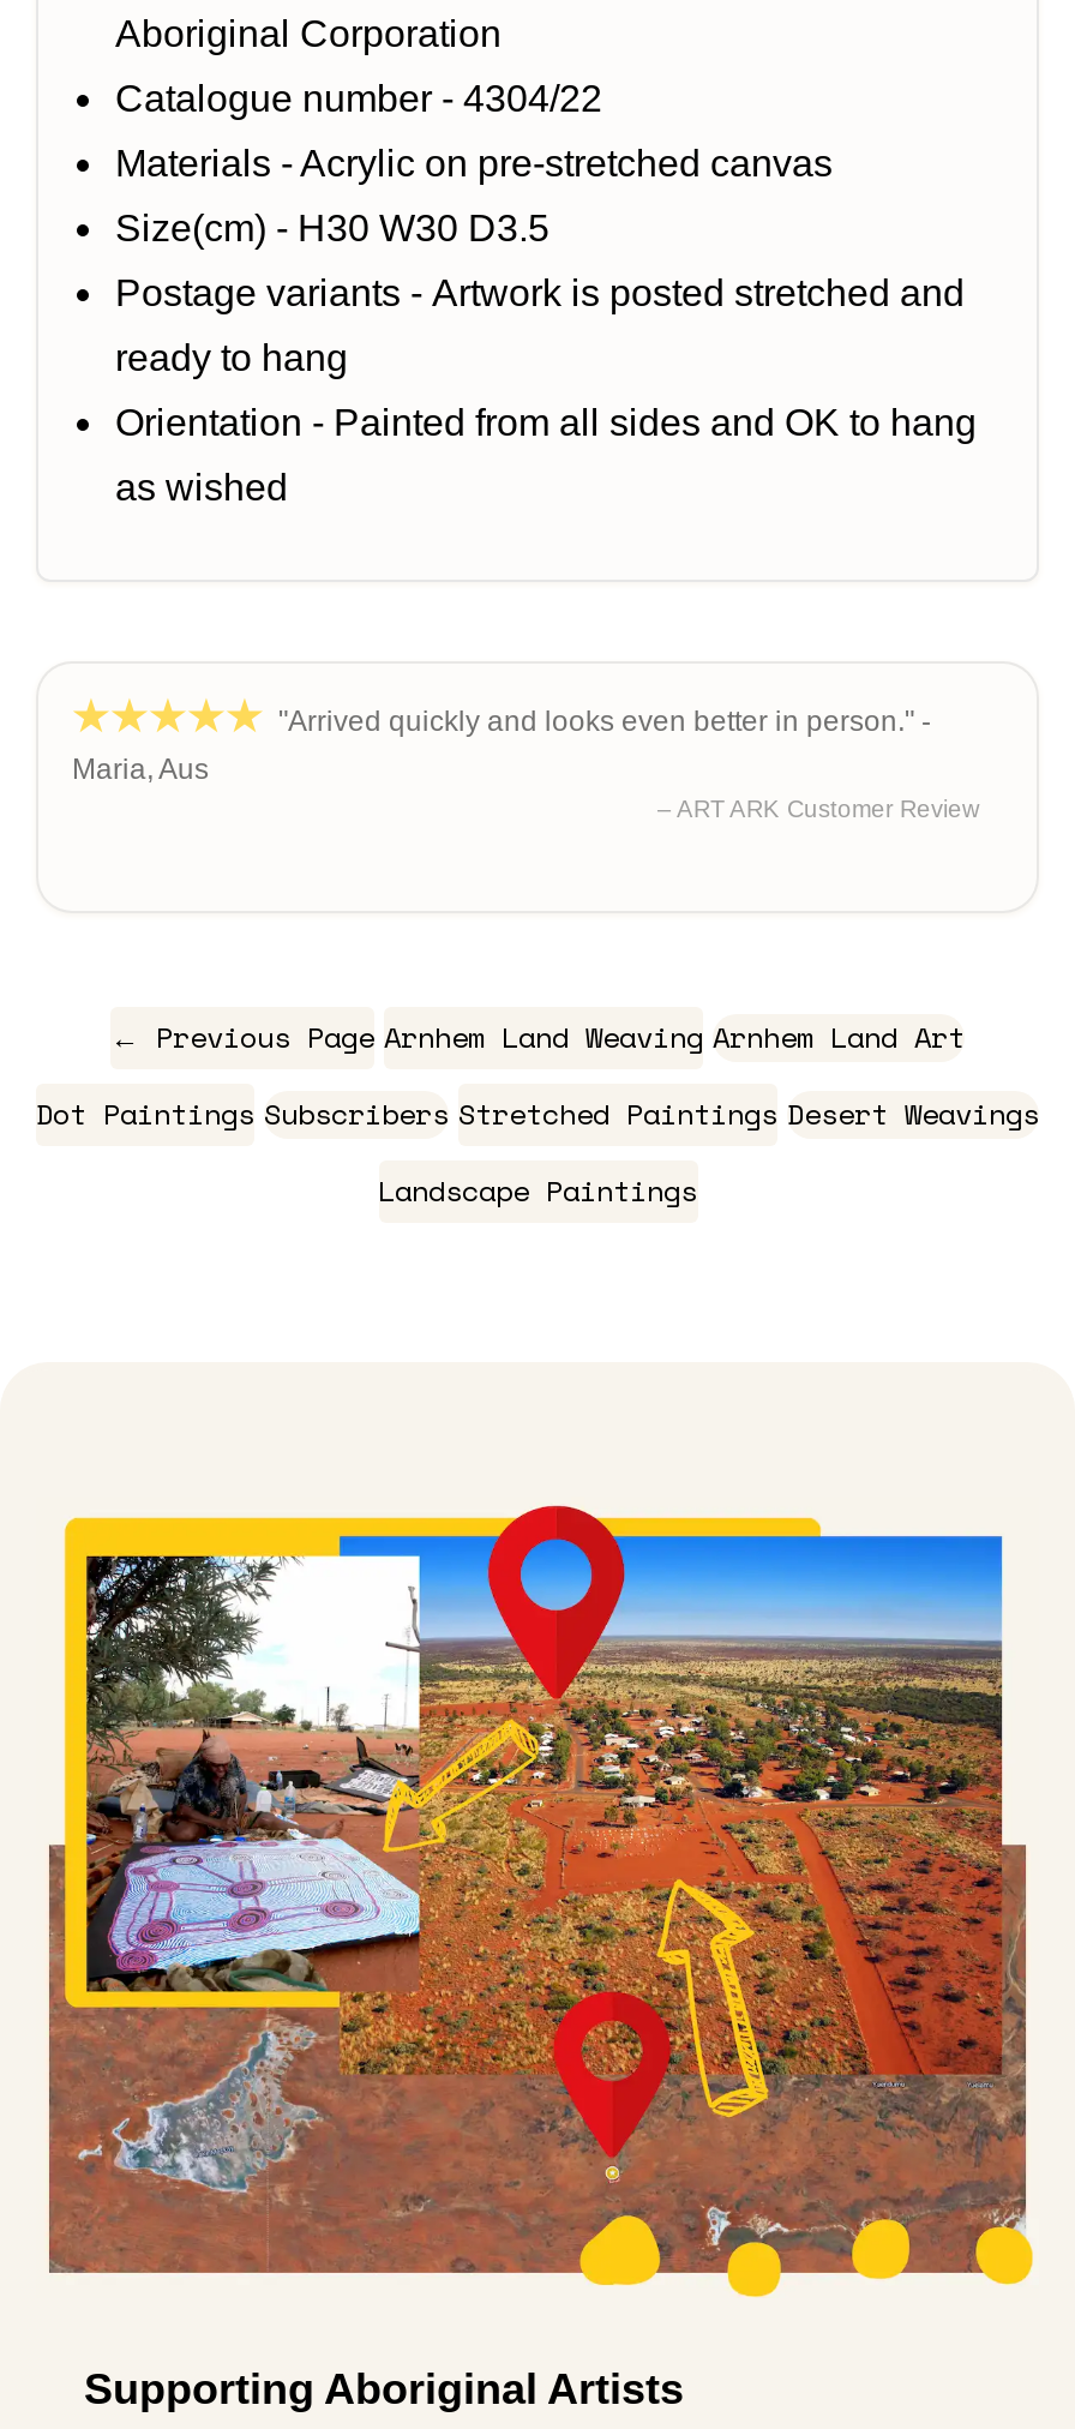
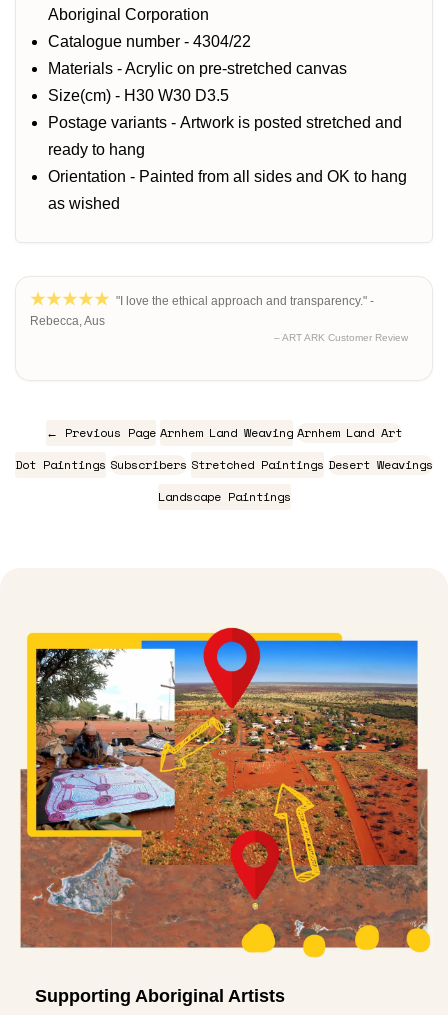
[72,704,931,786] "Arrived quickly and looks even better in person." - | Maria, Aus -> [30,294,374,328] "I love the ethical approach and transparency." - | Rebecca, Aus

